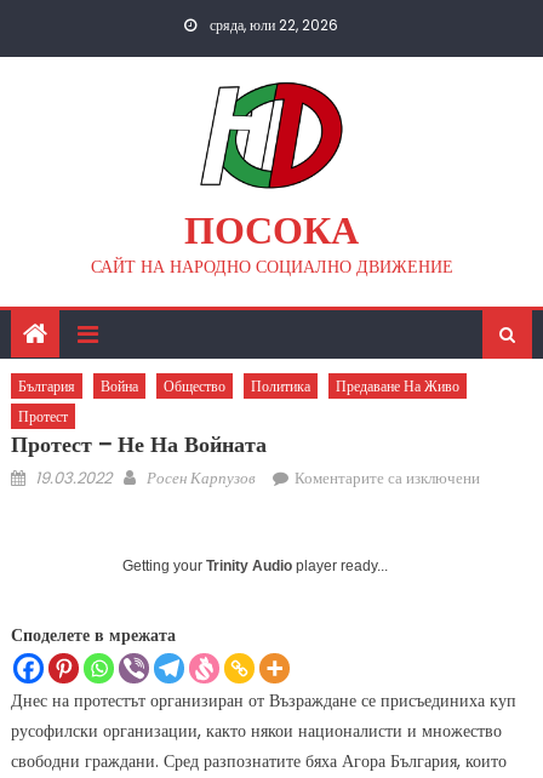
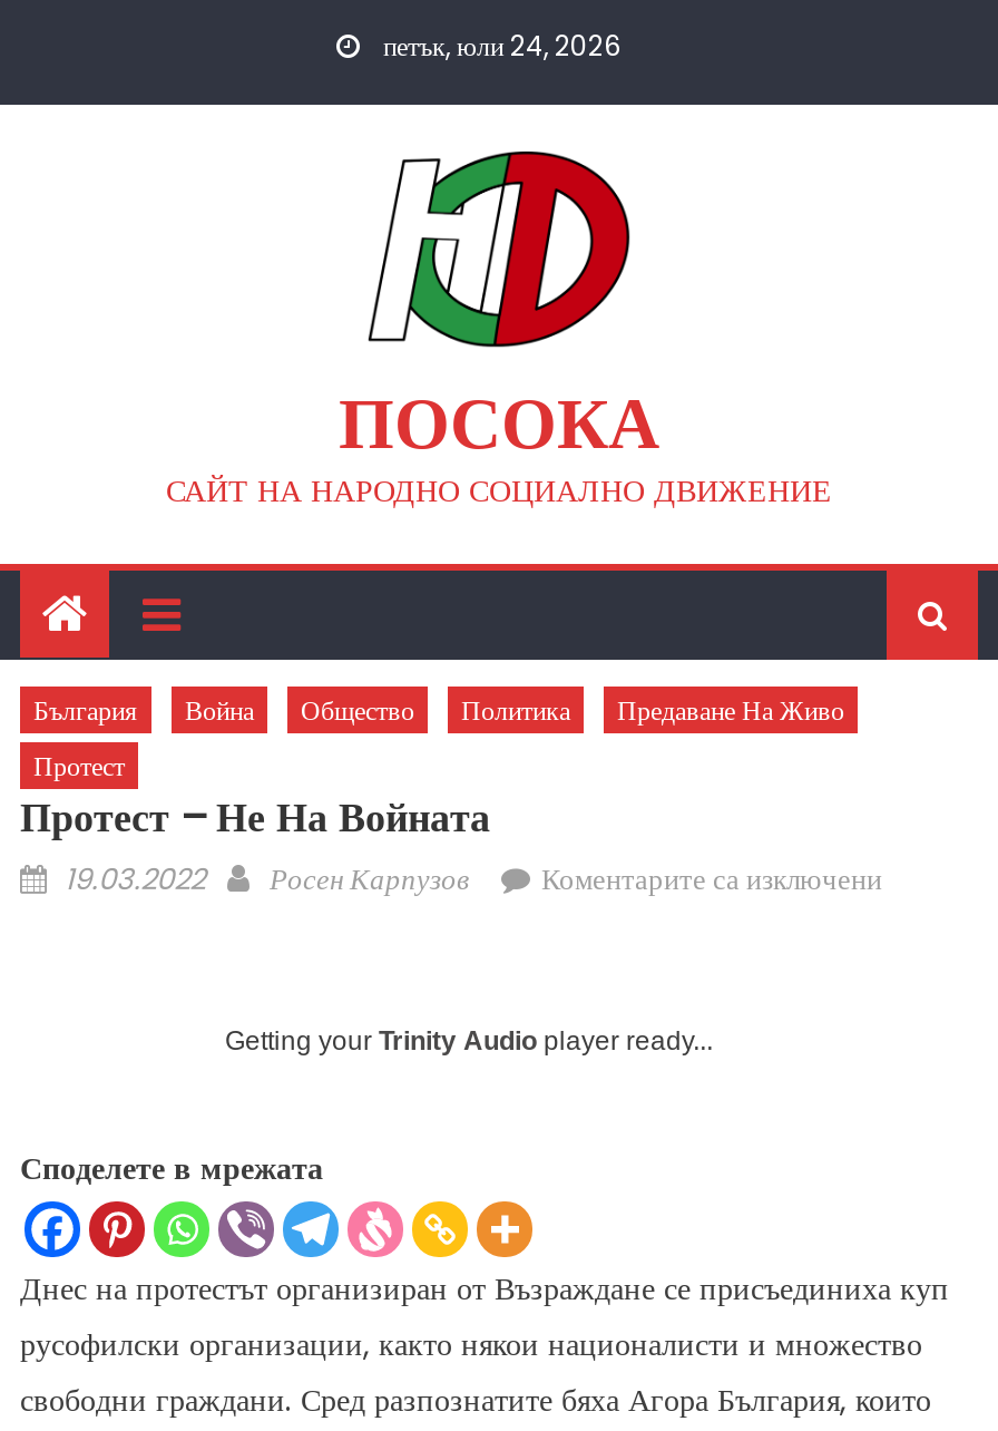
[205,15,338,35] сряда, юли 22, 2026 -> [376,27,622,65] петък, юли 24, 2026

